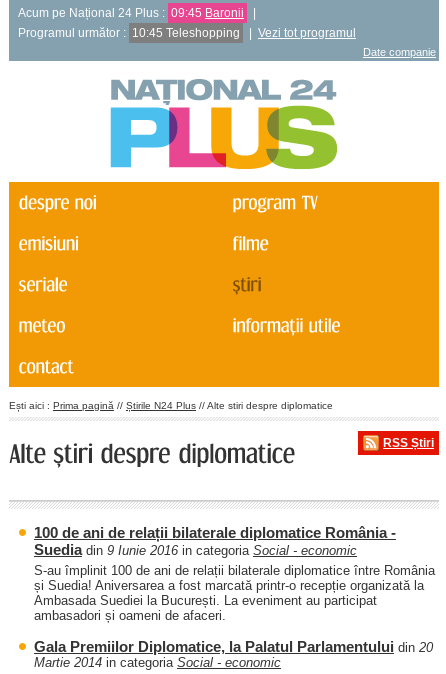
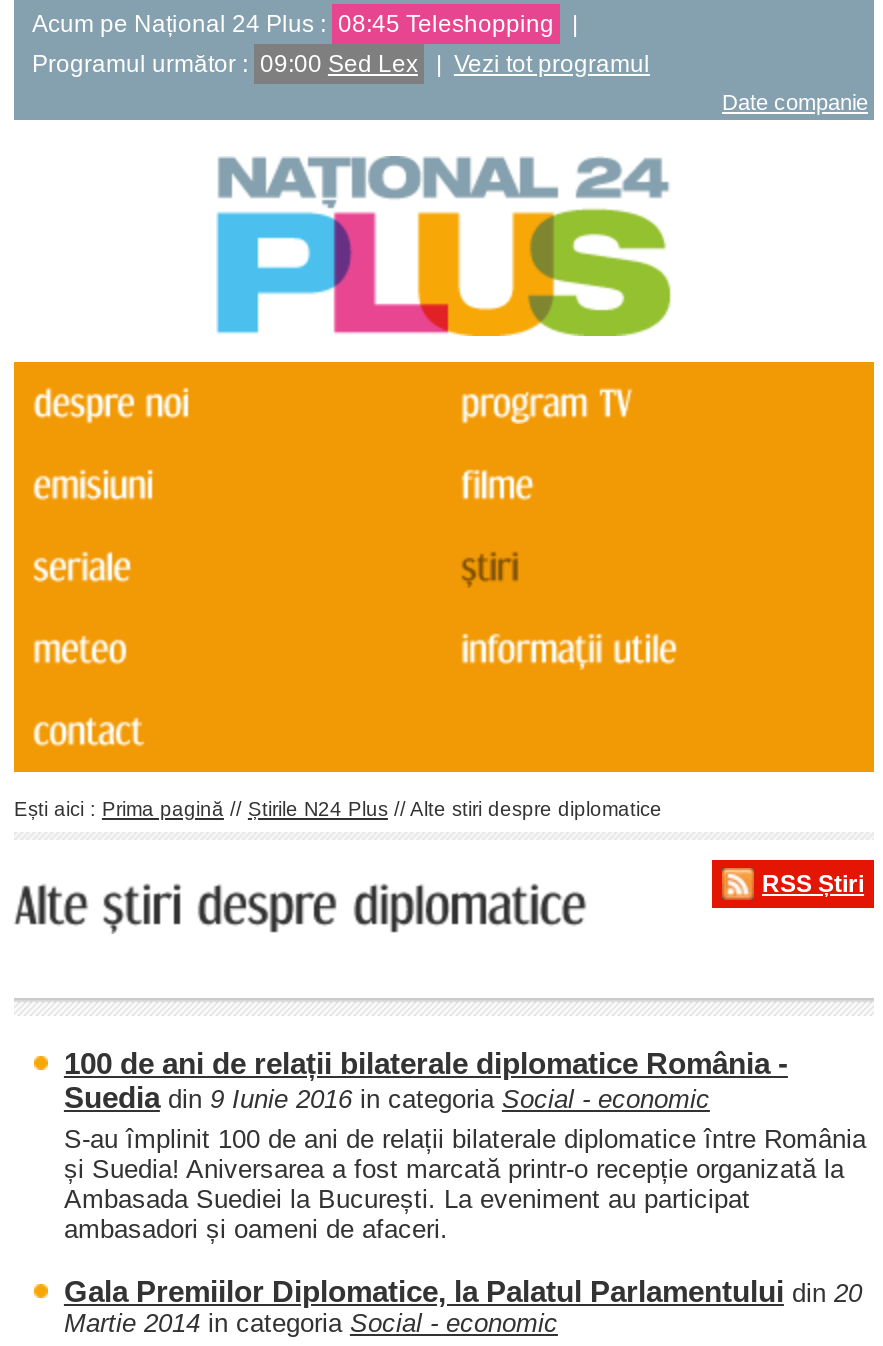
[18,6,244,20] Acum pe Național 24 Plus : 09:45 Baronii -> [32,10,554,38] Acum pe Național 24 Plus : 08:45 Teleshopping
[18,26,240,40] Programul următor : 10:45 Teleshopping -> [32,50,418,78] Programul următor : 09:00 Sed Lex

